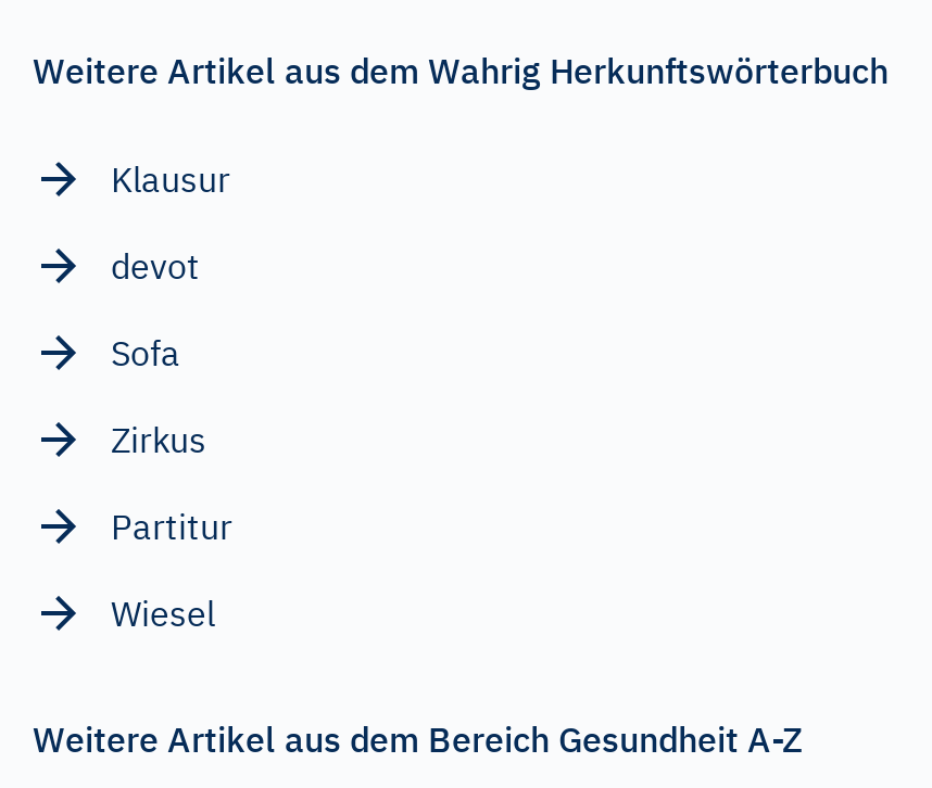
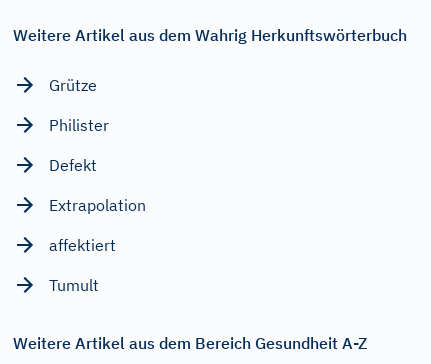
[111,158,230,201] Klausur -> [49,75,97,95] Grütze
[111,245,200,288] devot -> [49,115,109,135] Philister
[111,332,180,375] Sofa -> [49,155,97,175] Defekt
[111,419,206,462] Zirkus -> [49,195,146,215] Extrapolation
[111,505,232,549] Partitur -> [49,235,116,255] affektiert
[111,592,215,636] Wiesel -> [49,275,99,295] Tumult

